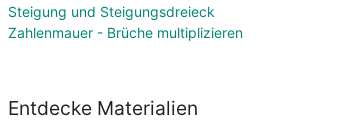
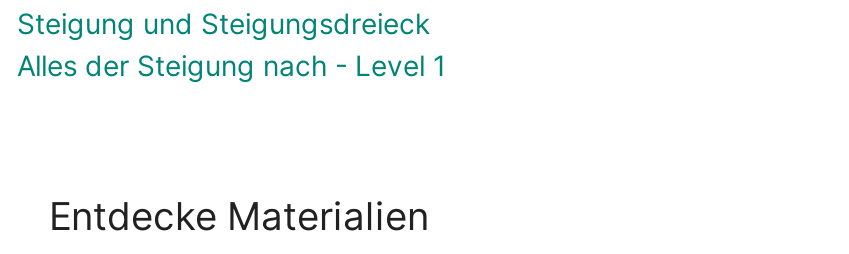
[8,24,243,41] Zahlenmauer - Brüche multiplizieren -> [17,48,447,82] Alles der Steigung nach - Level 1

